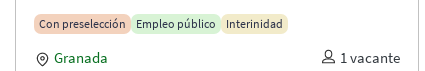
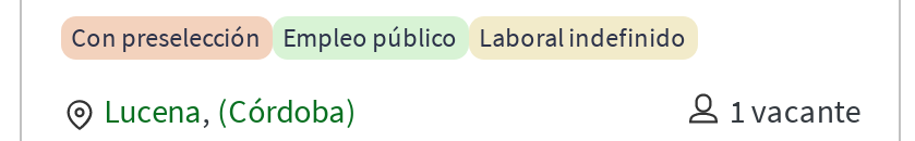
[226,16,283,31] Interinidad -> [479,21,686,53] Laboral indefinido
[54,48,108,67] Granada -> [104,90,357,131] Lucena, (Córdoba)

